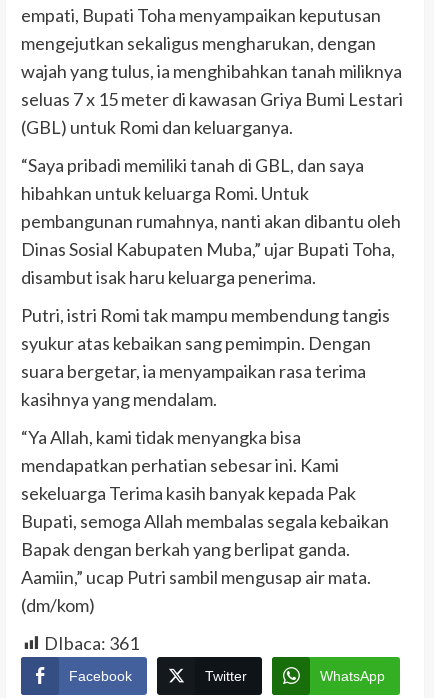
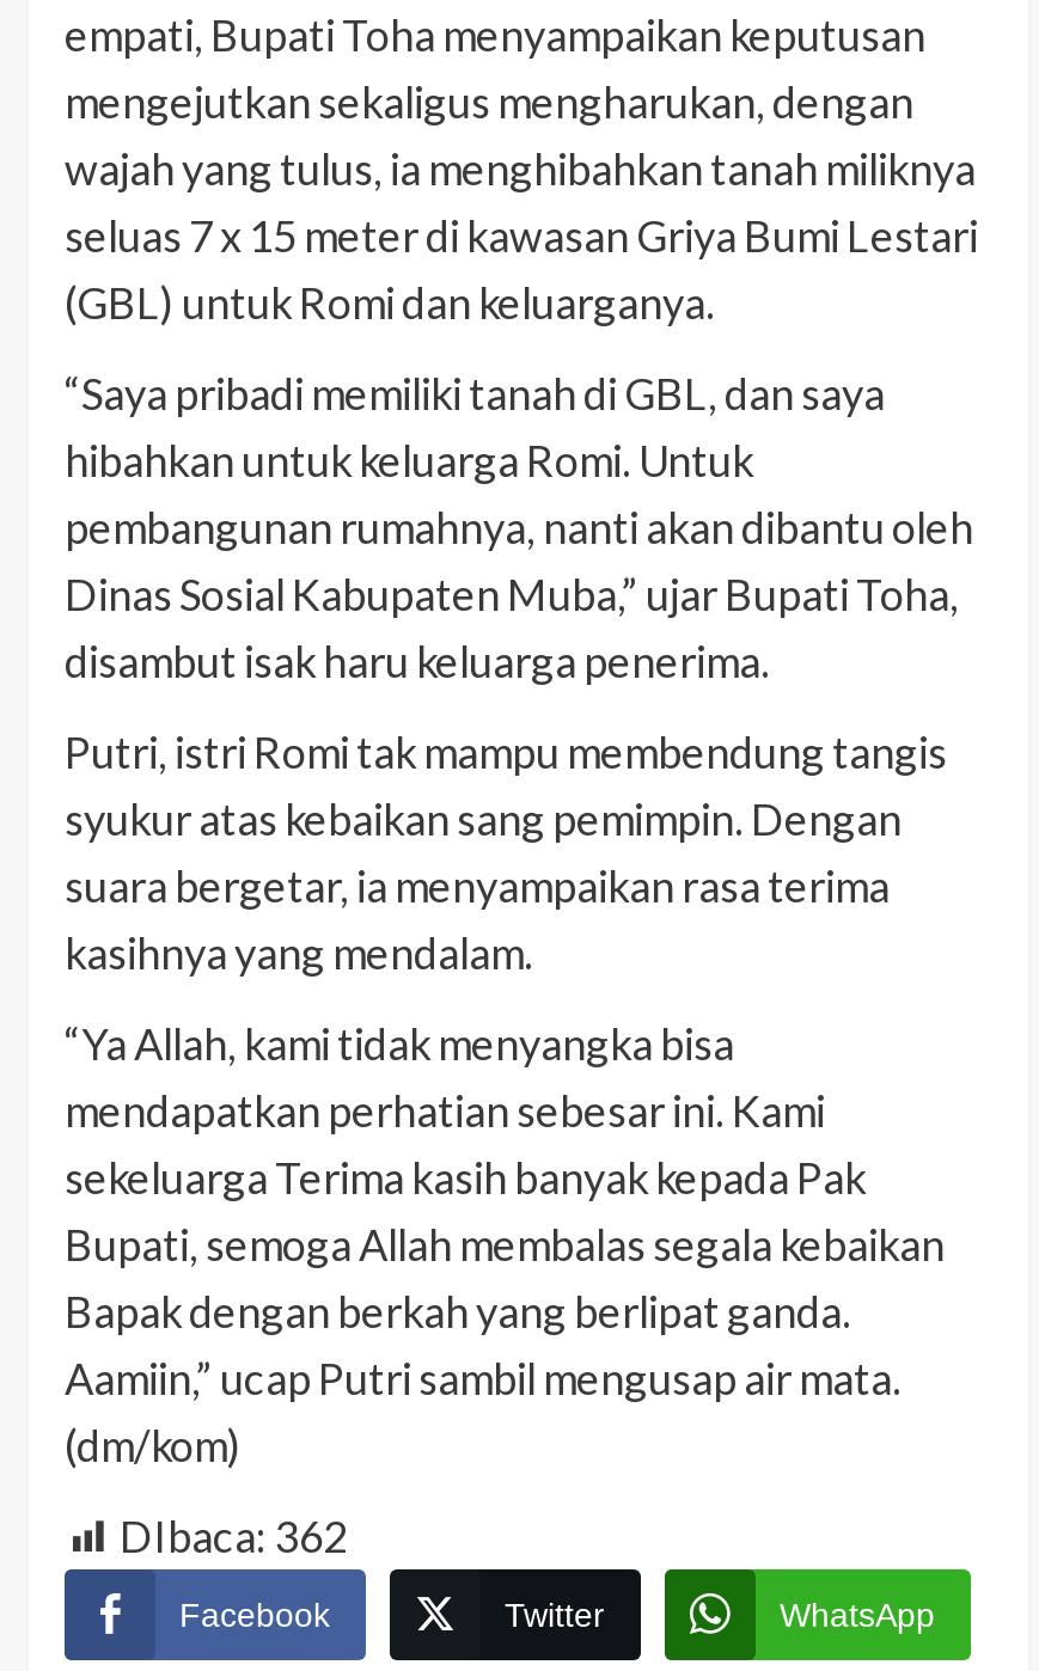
[44,631,139,653] DIbaca: 361 -> [120,1510,347,1562] DIbaca: 362

